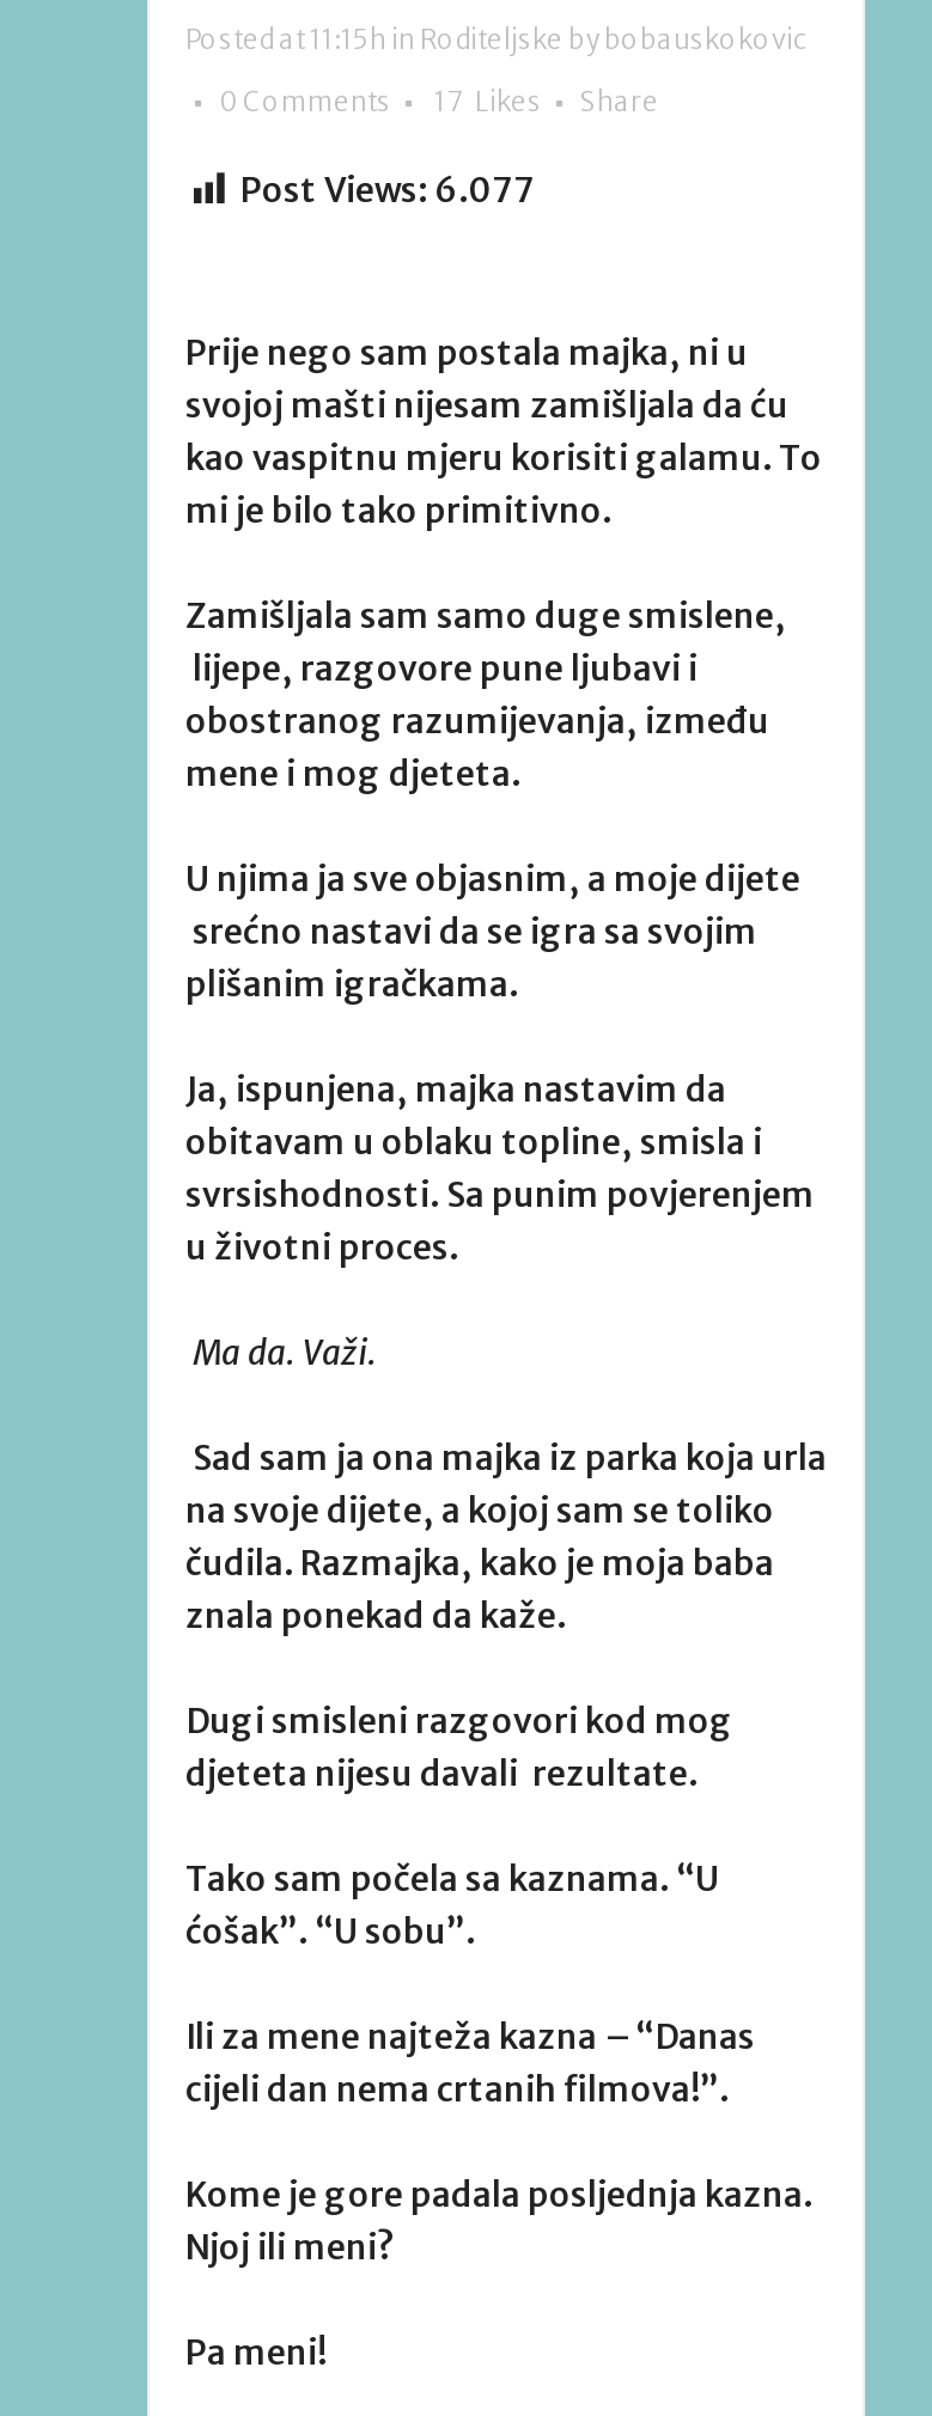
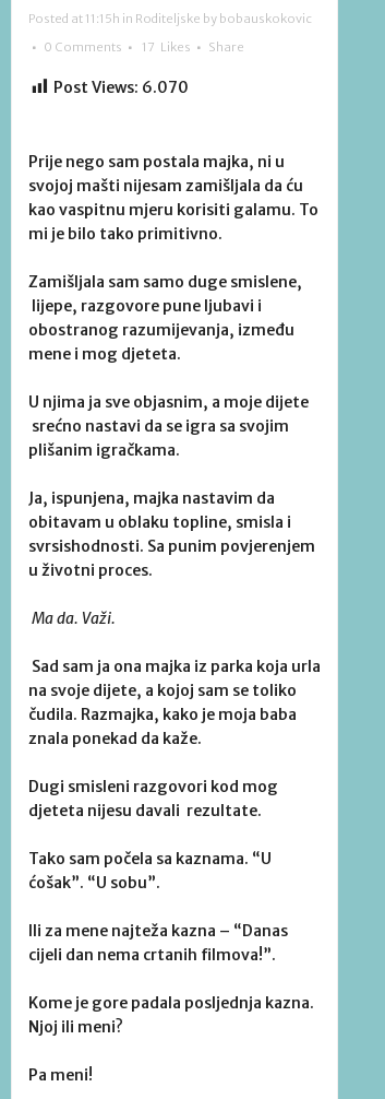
[240,168,535,211] Post Views: 6.077 -> [53,77,189,97] Post Views: 6.070

